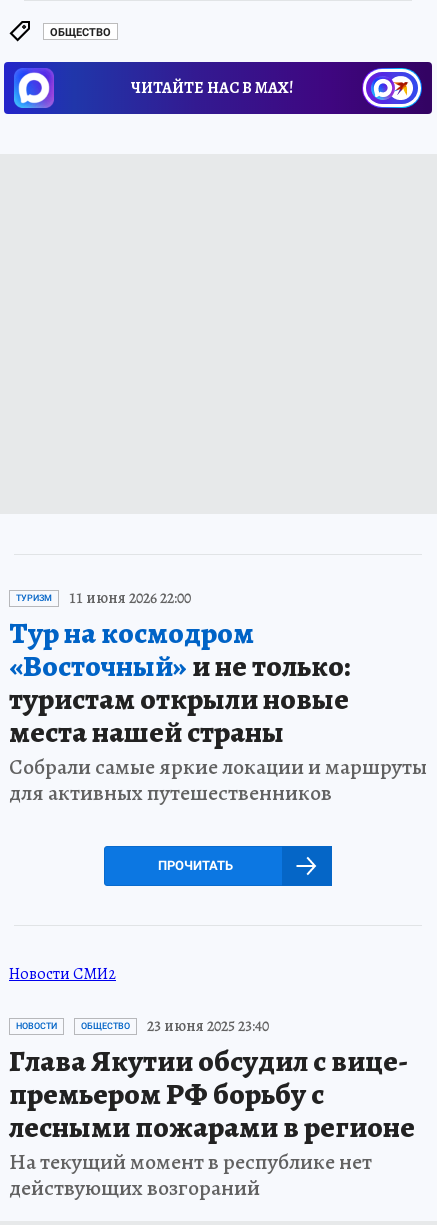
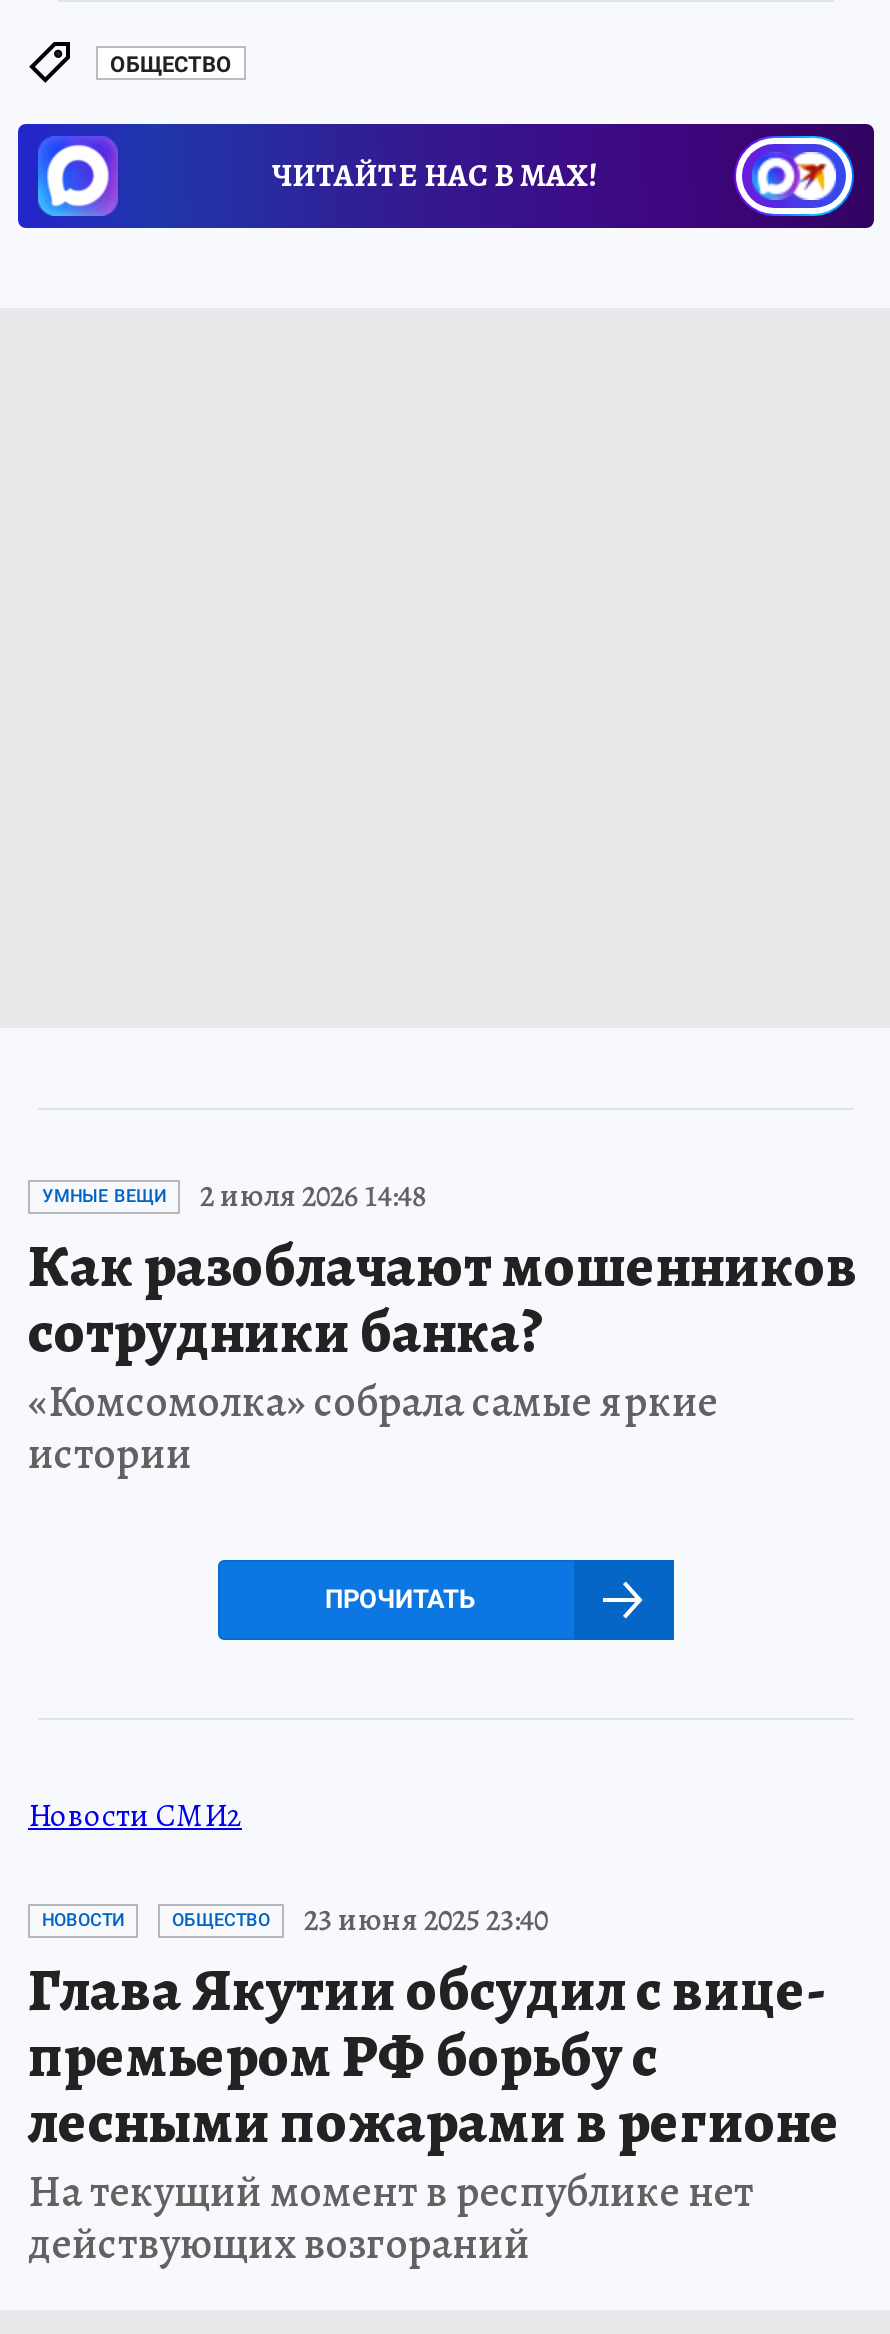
[9,587,427,808] ТУРИЗМ | 11 июня 2026 22:00 | Тур на космодром | «Восточный»и не только: | туристам открыли новые | места нашей страны | Собрали самые яркие локации и маршруты | для активных путешественников -> [28,1175,858,1485] УМНЫЕ ВЕЩИ | 2 июля 2026 14:48 | Как разоблачают мошенников | сотрудники банка? | «Комсомолка» собрала самые яркие | истории

